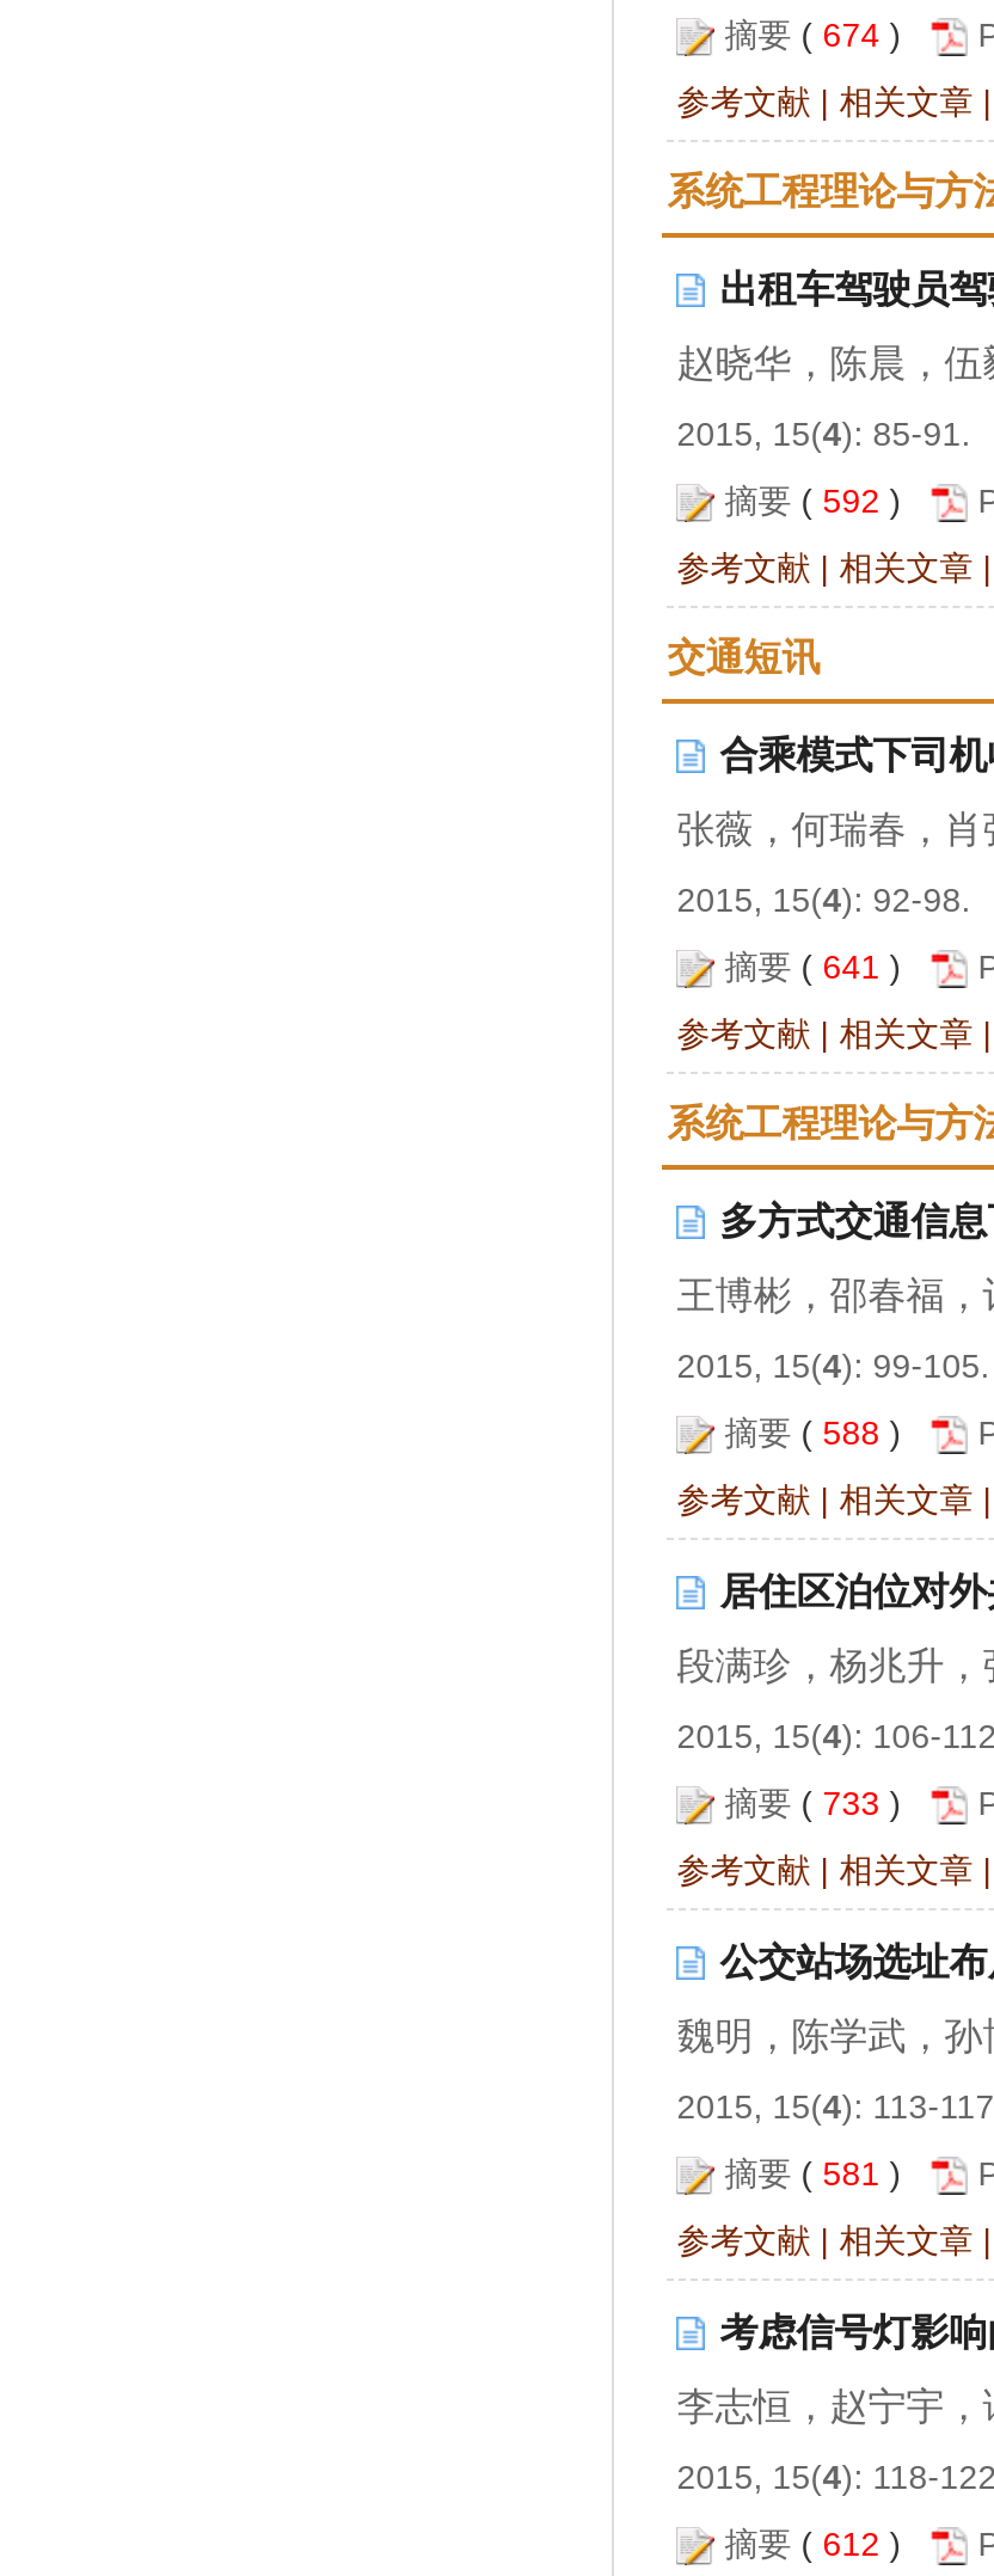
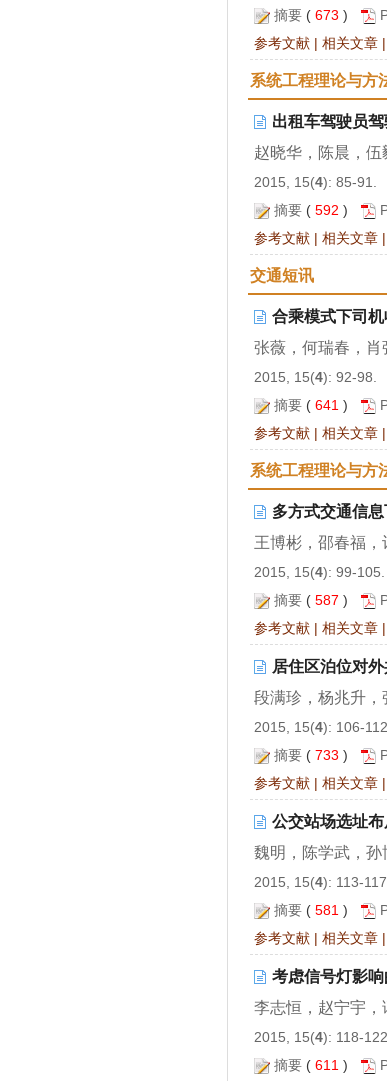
[724,16,930,54] 摘要( 674) -> [274,7,360,23] 摘要( 673)
[724,1414,930,1452] 摘要( 588) -> [274,592,360,608] 摘要( 587)
[724,2525,930,2563] 摘要( 612) -> [274,1057,360,1073] 摘要( 611)

